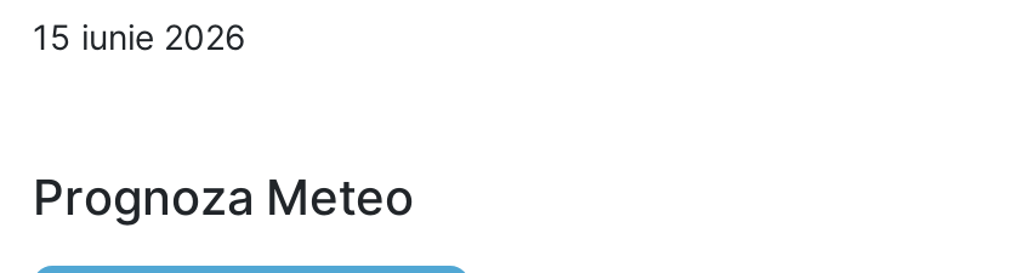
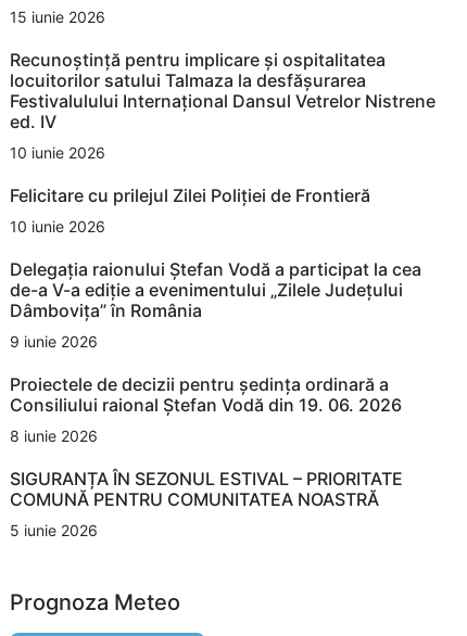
none -> [10,49,436,539] Recunoștință pentru implicare și ospitalitatea | locuitorilor satului Talmaza la desfășurarea | Festivalulului Internațional Dansul Vetrelor Nistrene | ed. IV | 10 iunie 2026 | Felicitare cu prilejul Zilei Poliției de Frontieră | 10 iunie 2026 | Delegația raionului Ștefan Vodă a participat la cea | de-a V-a ediție a evenimentului „Zilele Județului | Dâmbovița” în România | 9 iunie 2026 | Proiectele de decizii pentru ședința ordinară a | Consiliului raional Ștefan Vodă din 19. 06. 2026 | 8 iunie 2026 | SIGURANȚA ÎN SEZONUL ESTIVAL – PRIORITATE | COMUNĂ PENTRU COMUNITATEA NOASTRĂ | 5 iunie 2026

